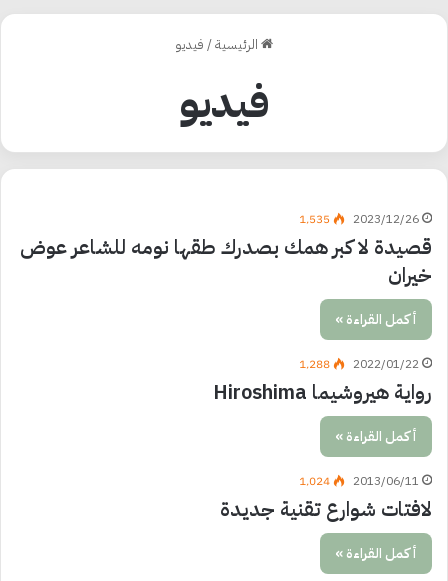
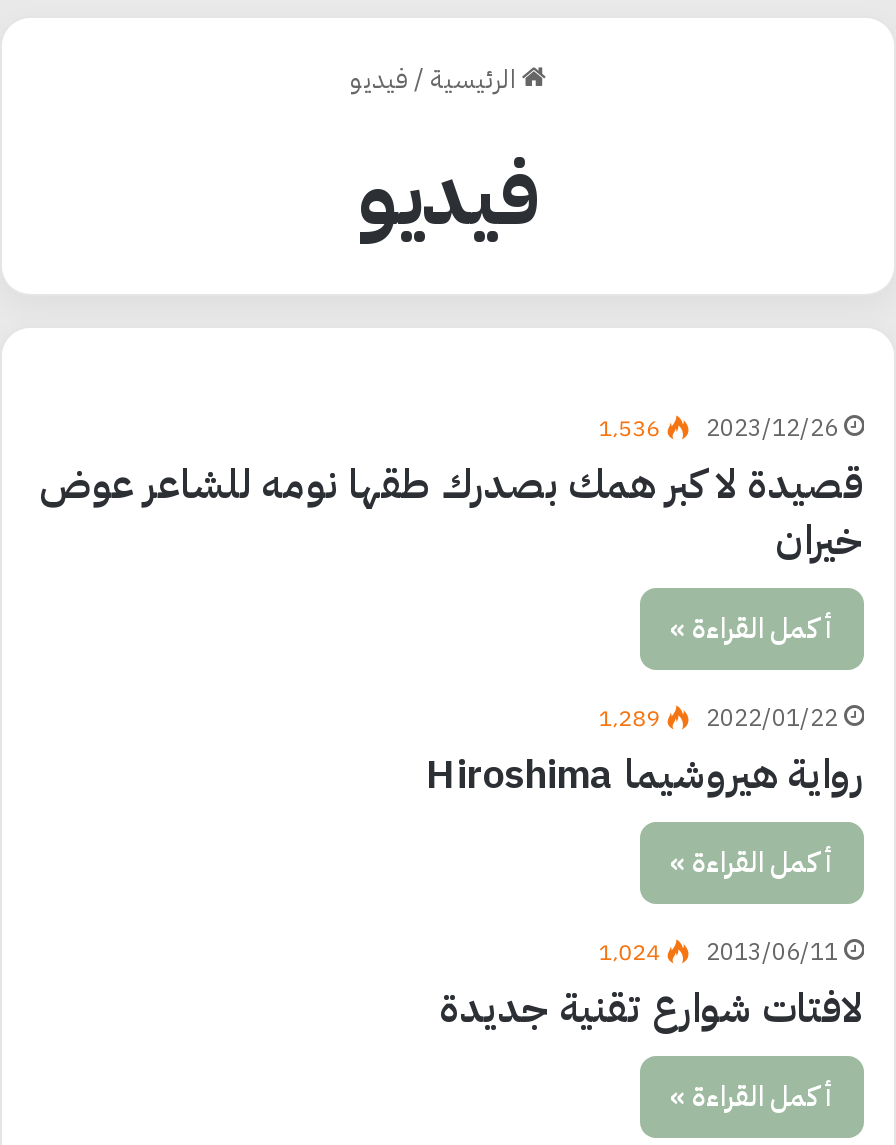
[299,210,419,228] 1٬535 2023/12/26 -> [598,410,838,446] 1٬536 2023/12/26
[299,355,419,373] 1٬288 2022/01/22 -> [598,700,838,736] 1٬289 2022/01/22

